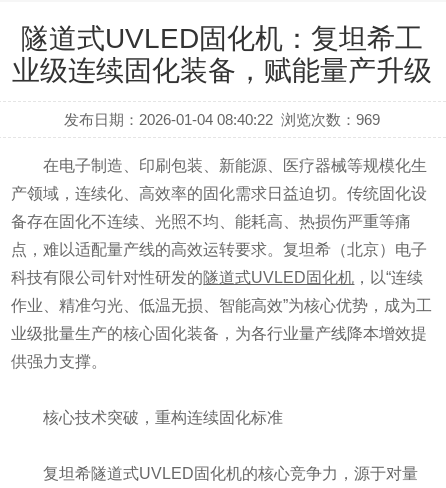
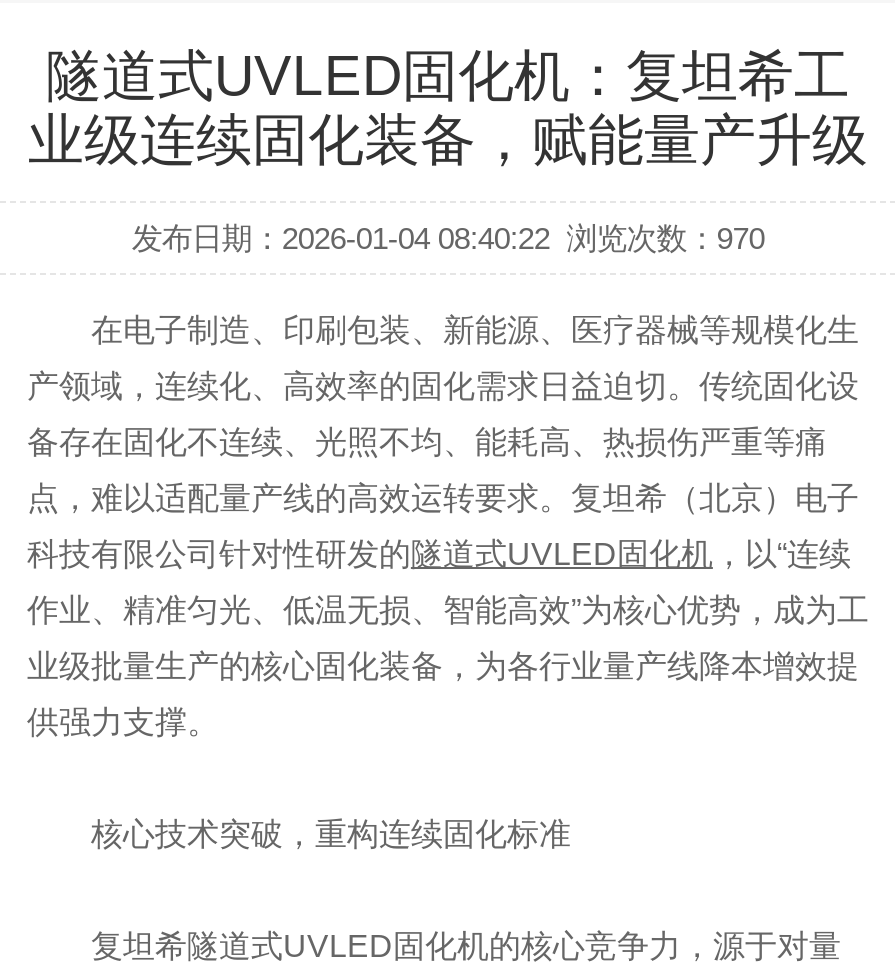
[64,111,380,128] 发布日期：2026-01-04 08:40:22 浏览次数：969 -> [132,221,764,255] 发布日期：2026-01-04 08:40:22 浏览次数：970

